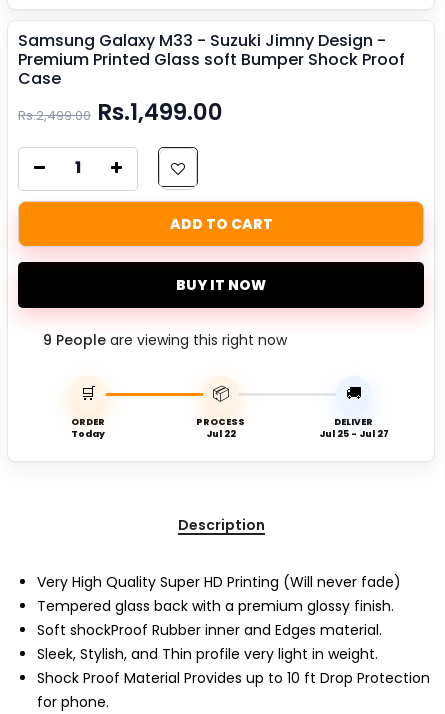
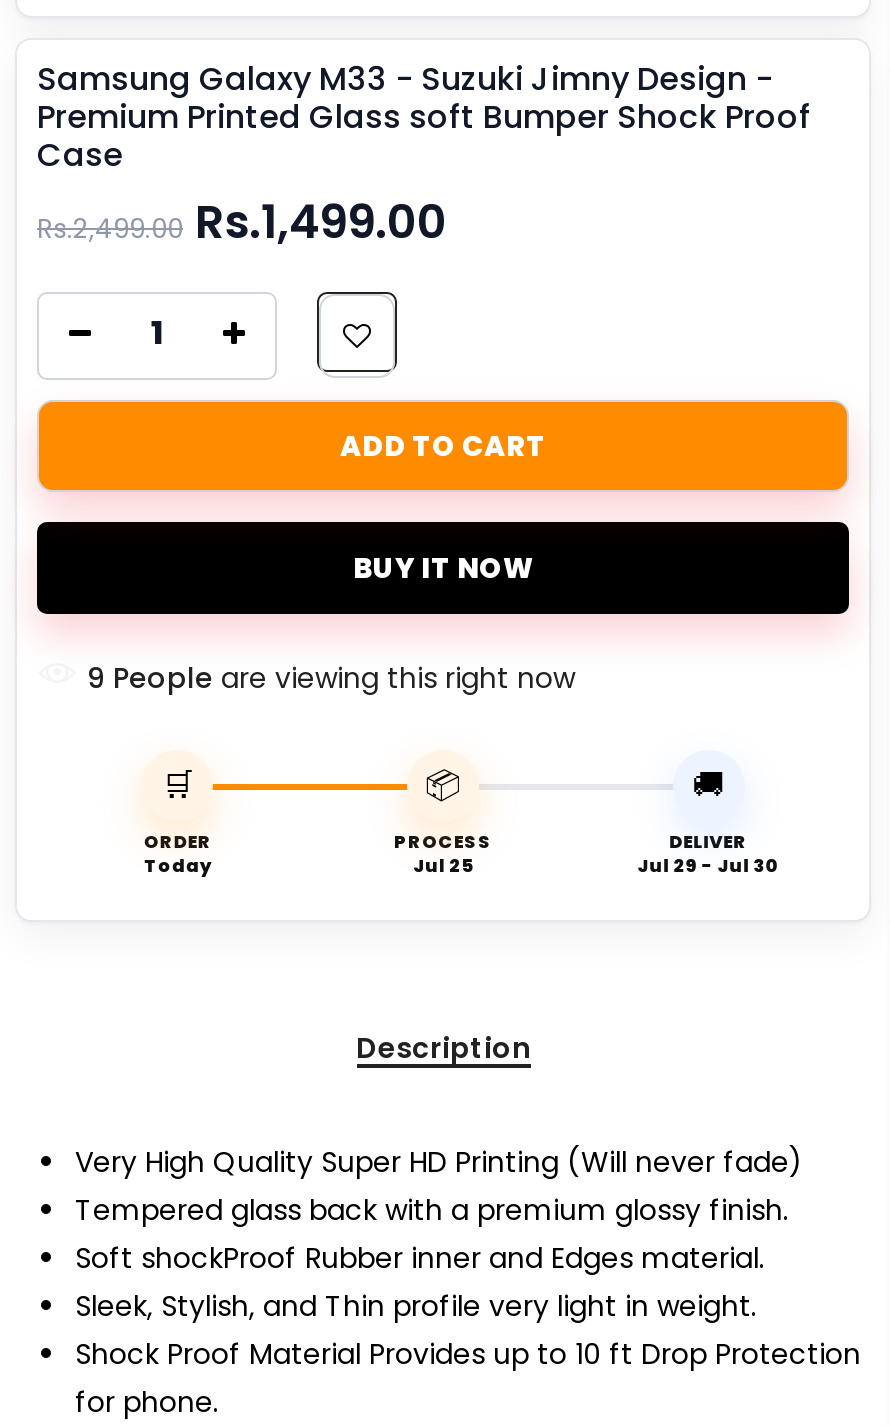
[206,428,236,440] Jul 22 -> [413,854,473,878] Jul 25
[319,428,389,440] Jul 25 - Jul 27 -> [637,854,779,878] Jul 29 - Jul 30

